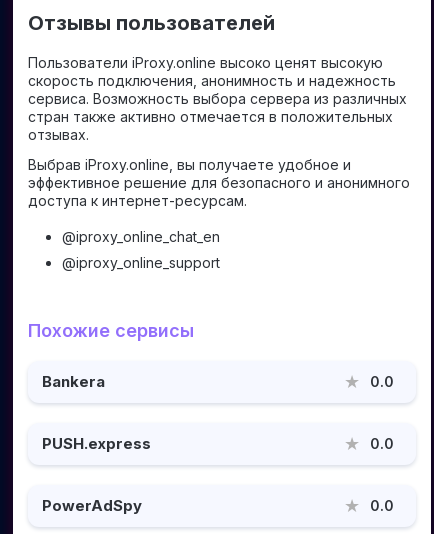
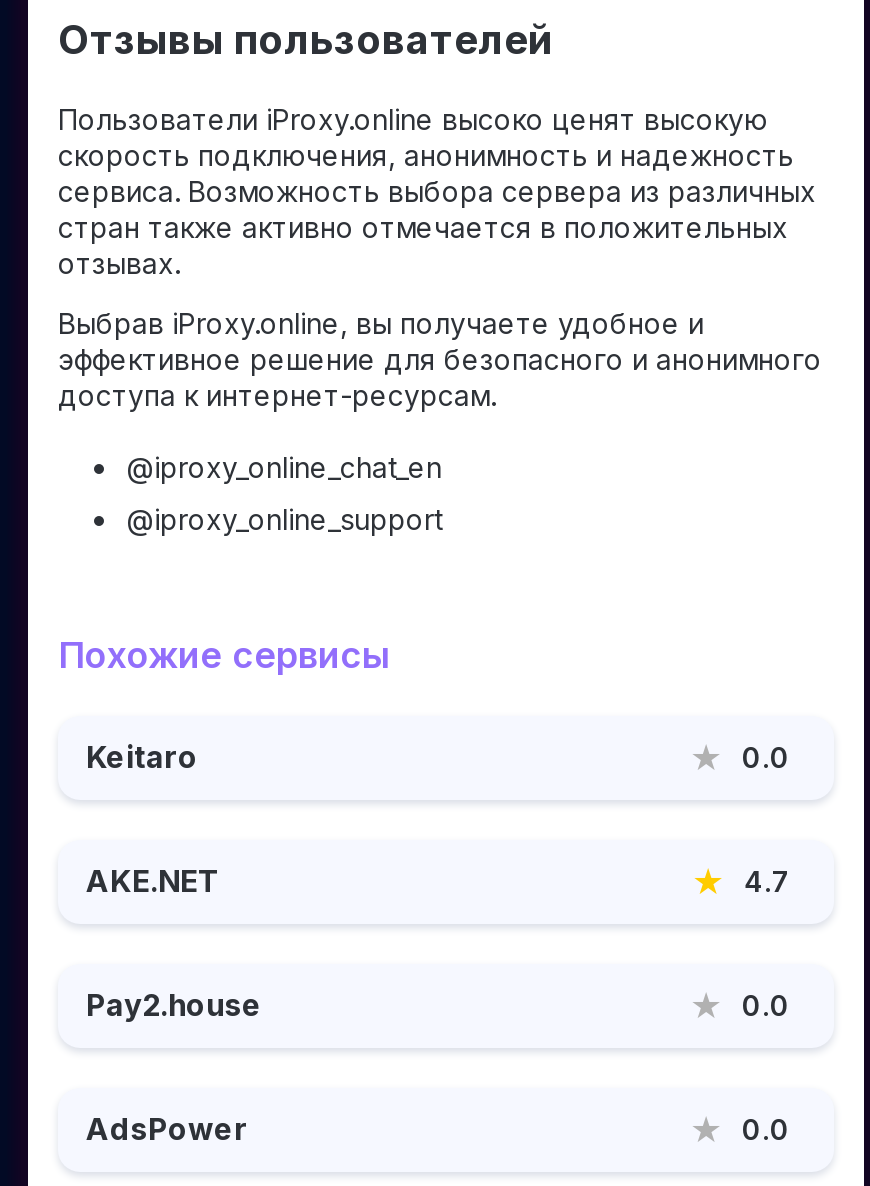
[42,373,105,391] Bankera -> [86,739,198,775] Keitaro
[42,435,151,453] PUSH.express -> [86,863,790,1023] AKE.NET | 4.7 | Pay2.house
[42,497,142,515] PowerAdSpy -> [86,1111,248,1147] AdsPower

